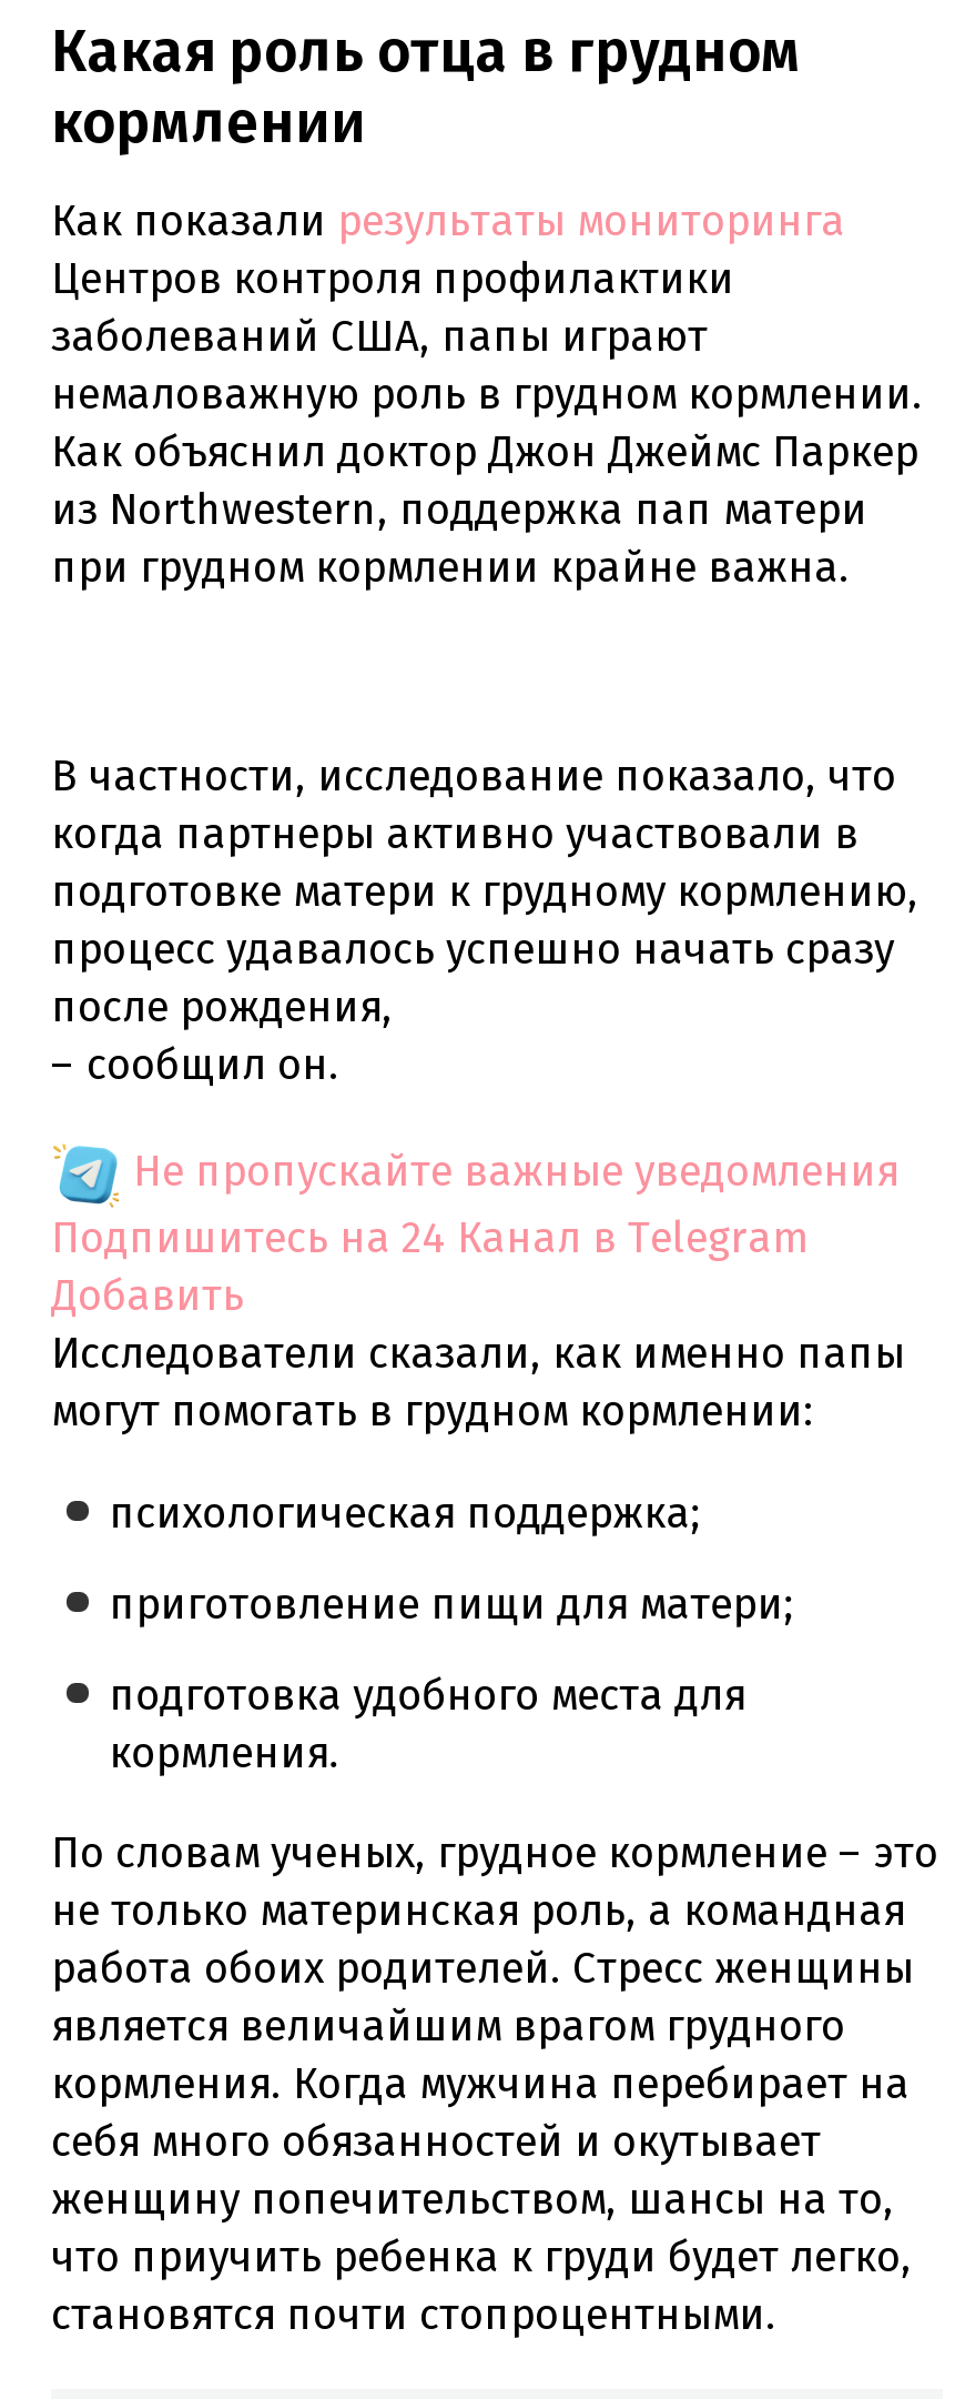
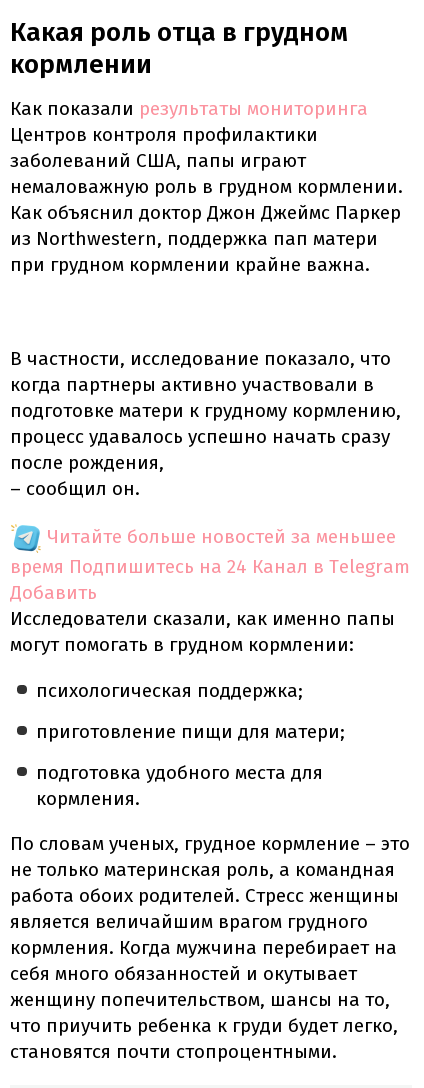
[51,1145,898,1262] Не пропускайте важные уведомления | Подпишитесь на 24 Канал в Telegram -> [10,525,410,578] Читайте больше новостей за меньшее | время Подпишитесь на 24 Канал в Telegram

